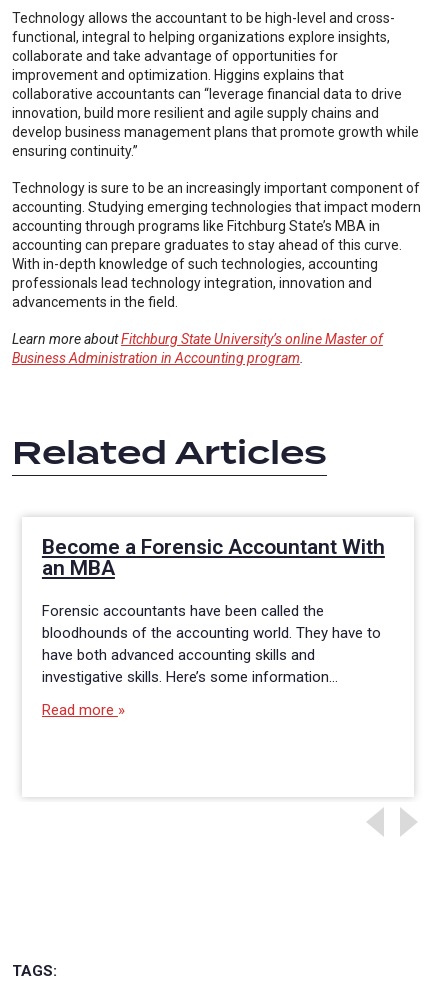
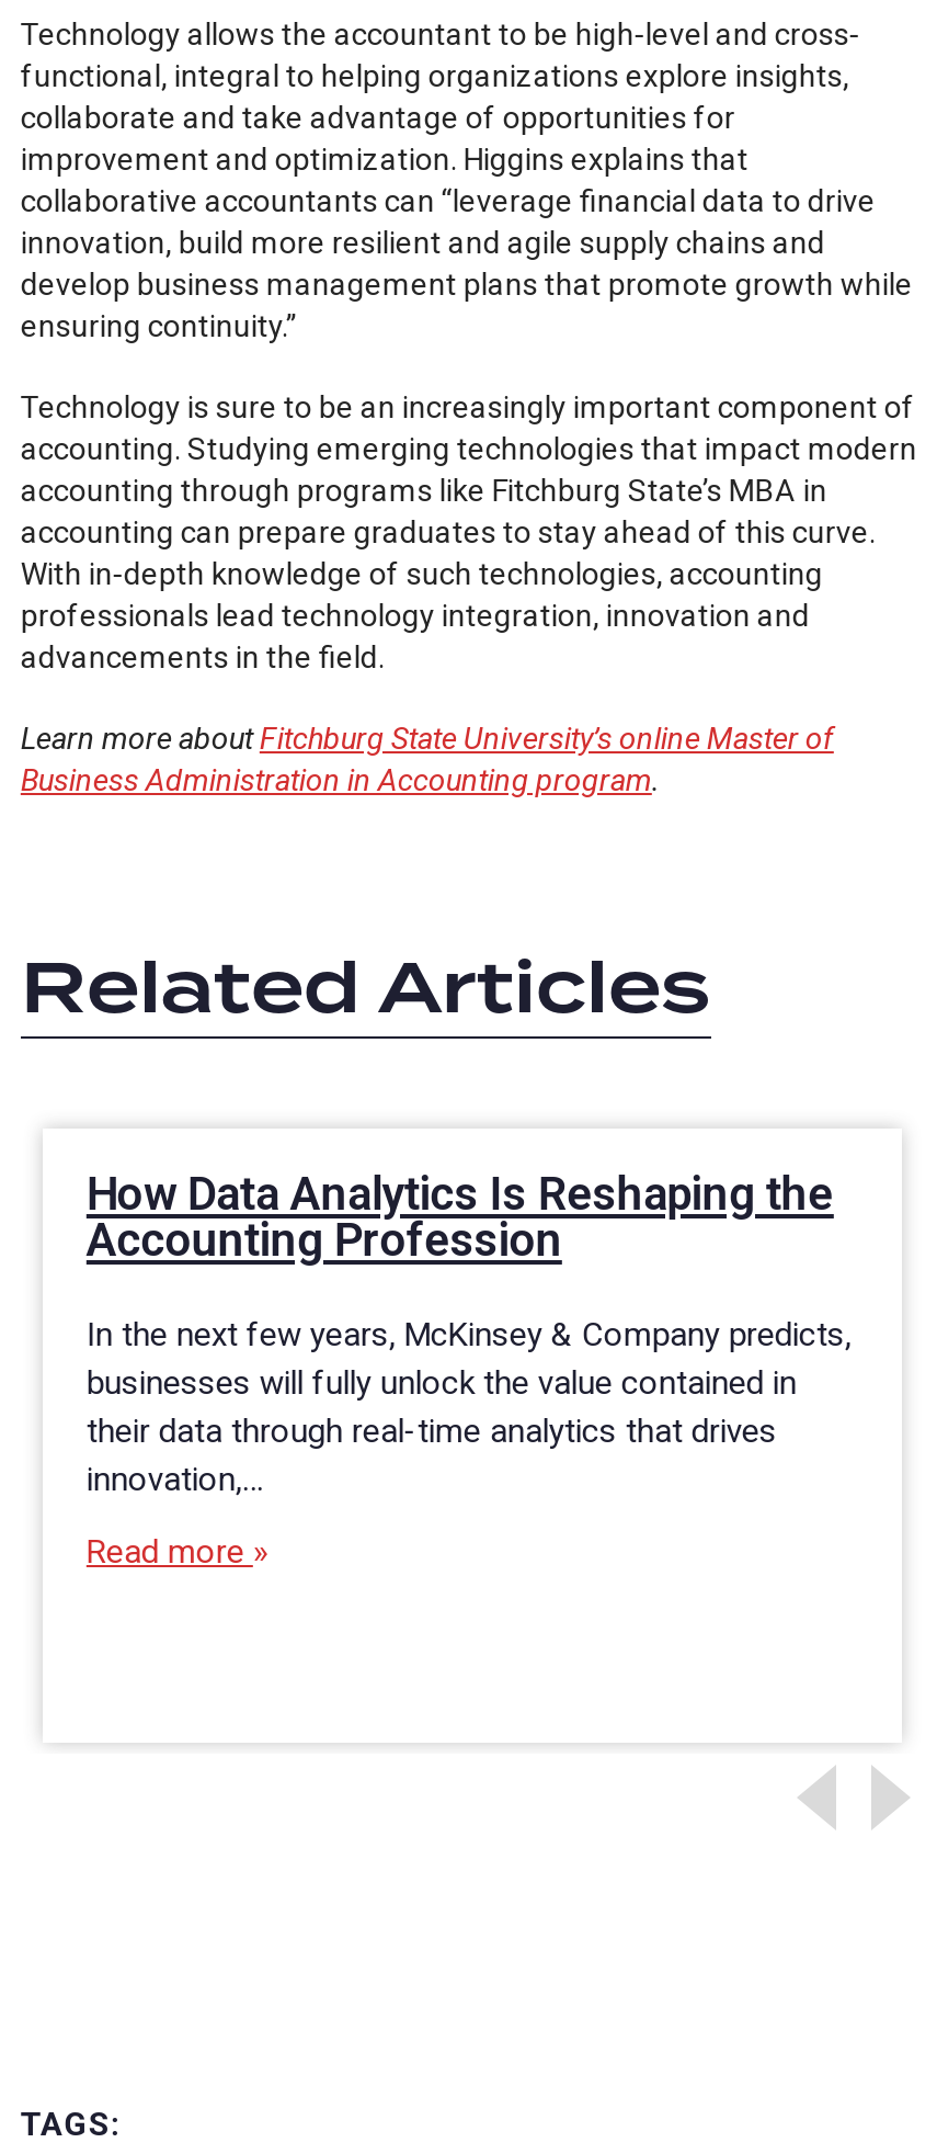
[42,535,385,580] Become a Forensic Accountant With | an MBA -> [86,1168,834,1267] How Data Analytics Is Reshaping the | Accounting Profession
[42,602,381,686] Forensic accountants have been called the | bloodhounds of the accounting world. They have to | have both advanced accounting skills and | investigative skills. Here’s some information… -> [86,1315,851,1499] In the next few years, McKinsey & Company predicts, | businesses will fully unlock the value contained in | their data through real-time analytics that drives | innovation,…

